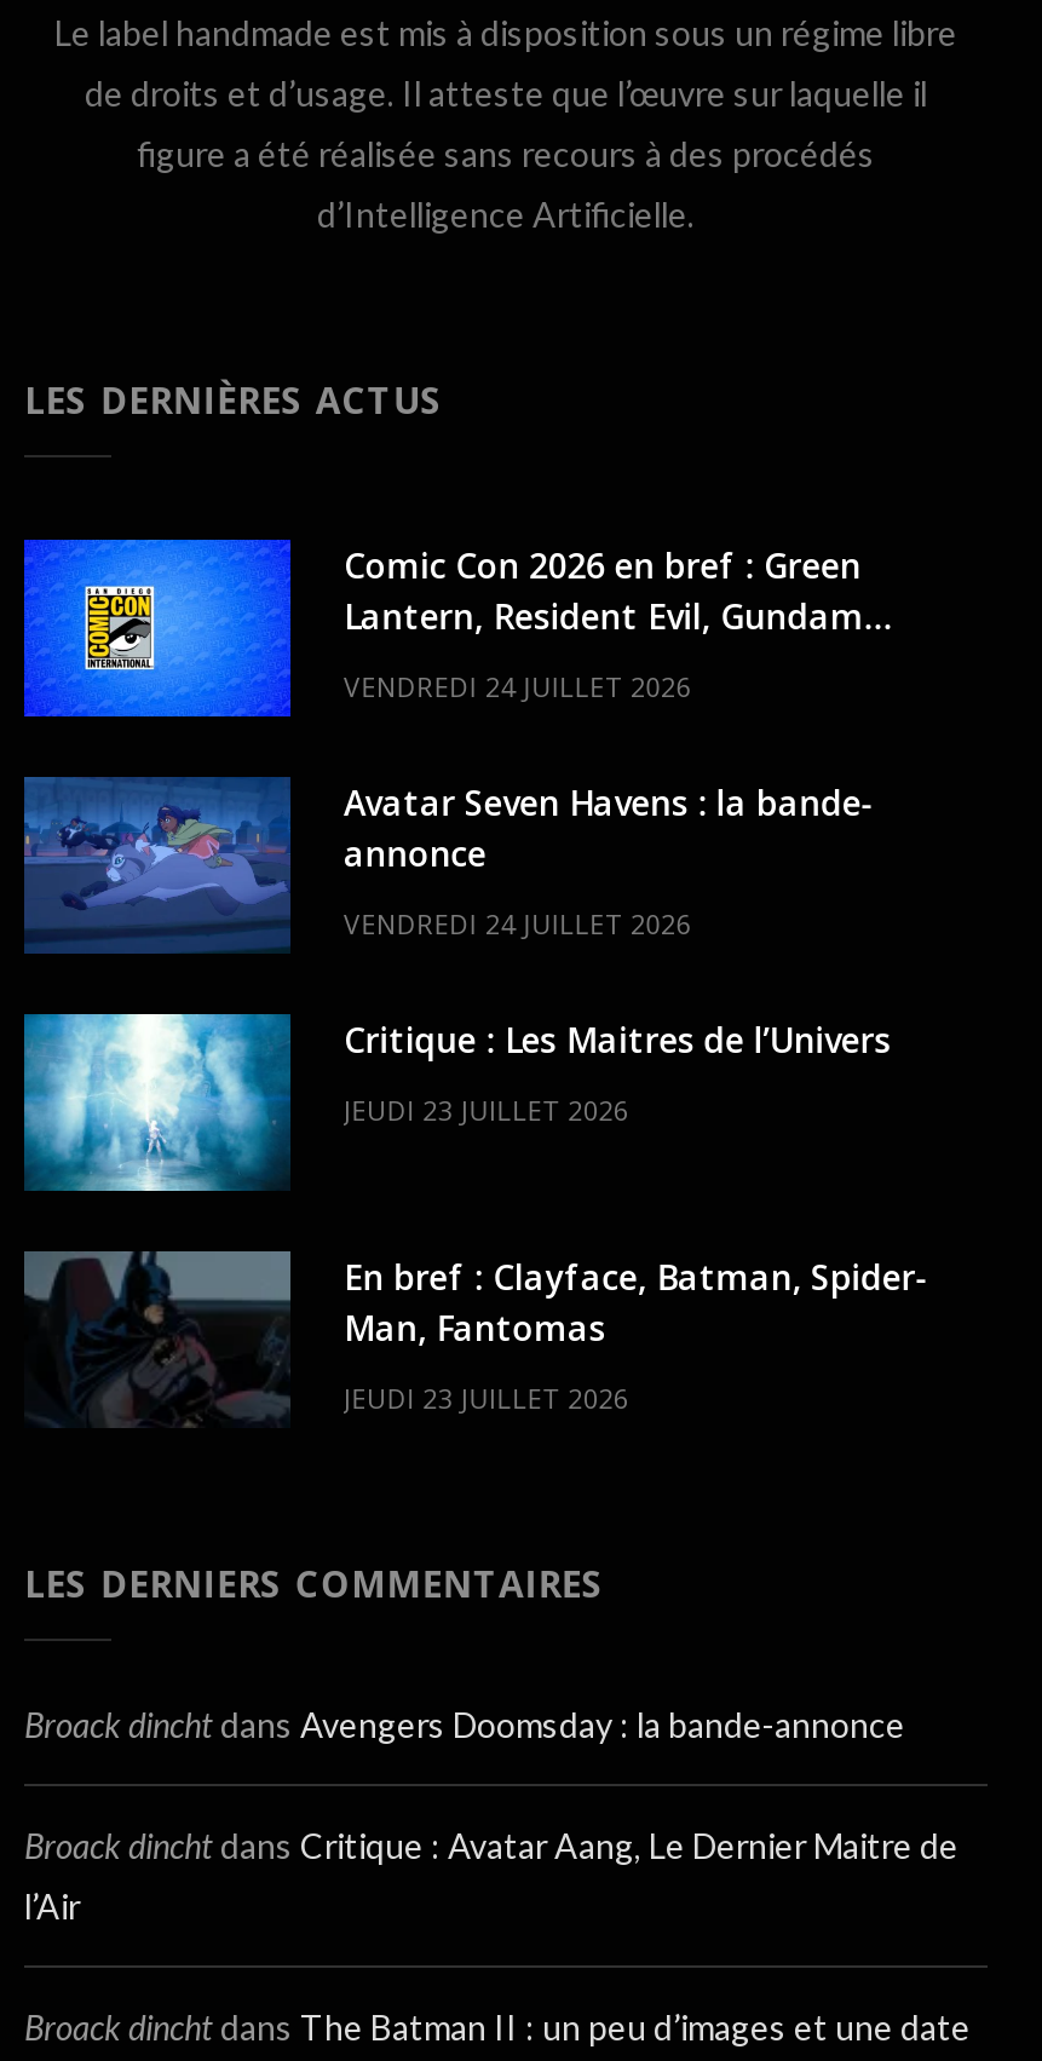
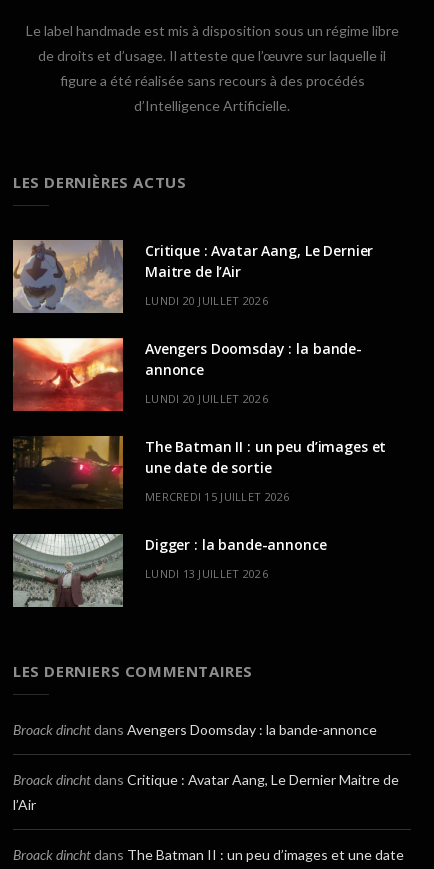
[22,537,892,719] [image] | Comic Con 2026 en bref : Green | Lantern, Resident Evil, Gundam… -> [12,239,373,314] [image] | Critique : Avatar Aang, Le Dernier | Maitre de l’Air
[344,668,691,705] VENDREDI 24 JUILLET 2026 -> [145,293,268,308] LUNDI 20 JUILLET 2026
[22,775,875,954] [image] | Avatar Seven Havens : la bande- -> [12,337,362,412] [image] | Avengers Doomsday : la bande-
[344,905,691,942] VENDREDI 24 JUILLET 2026 -> [145,391,268,406] LUNDI 20 JUILLET 2026
[22,1012,891,1193] [image] | Critique : Les Maitres de l’Univers -> [12,435,386,509] [image] | The Batman II : un peu d’images et | une date de sortie
[344,1092,629,1128] JEUDI 23 JUILLET 2026 -> [145,489,290,504] MERCREDI 15 JUILLET 2026
[24,1251,930,1428] [image] | En bref : Clayface, Batman, Spider- | Man, Fantomas -> [12,533,326,608] [image] | Digger : la bande-annonce
[344,1380,629,1416] JEUDI 23 JUILLET 2026 -> [145,566,268,581] LUNDI 13 JUILLET 2026

